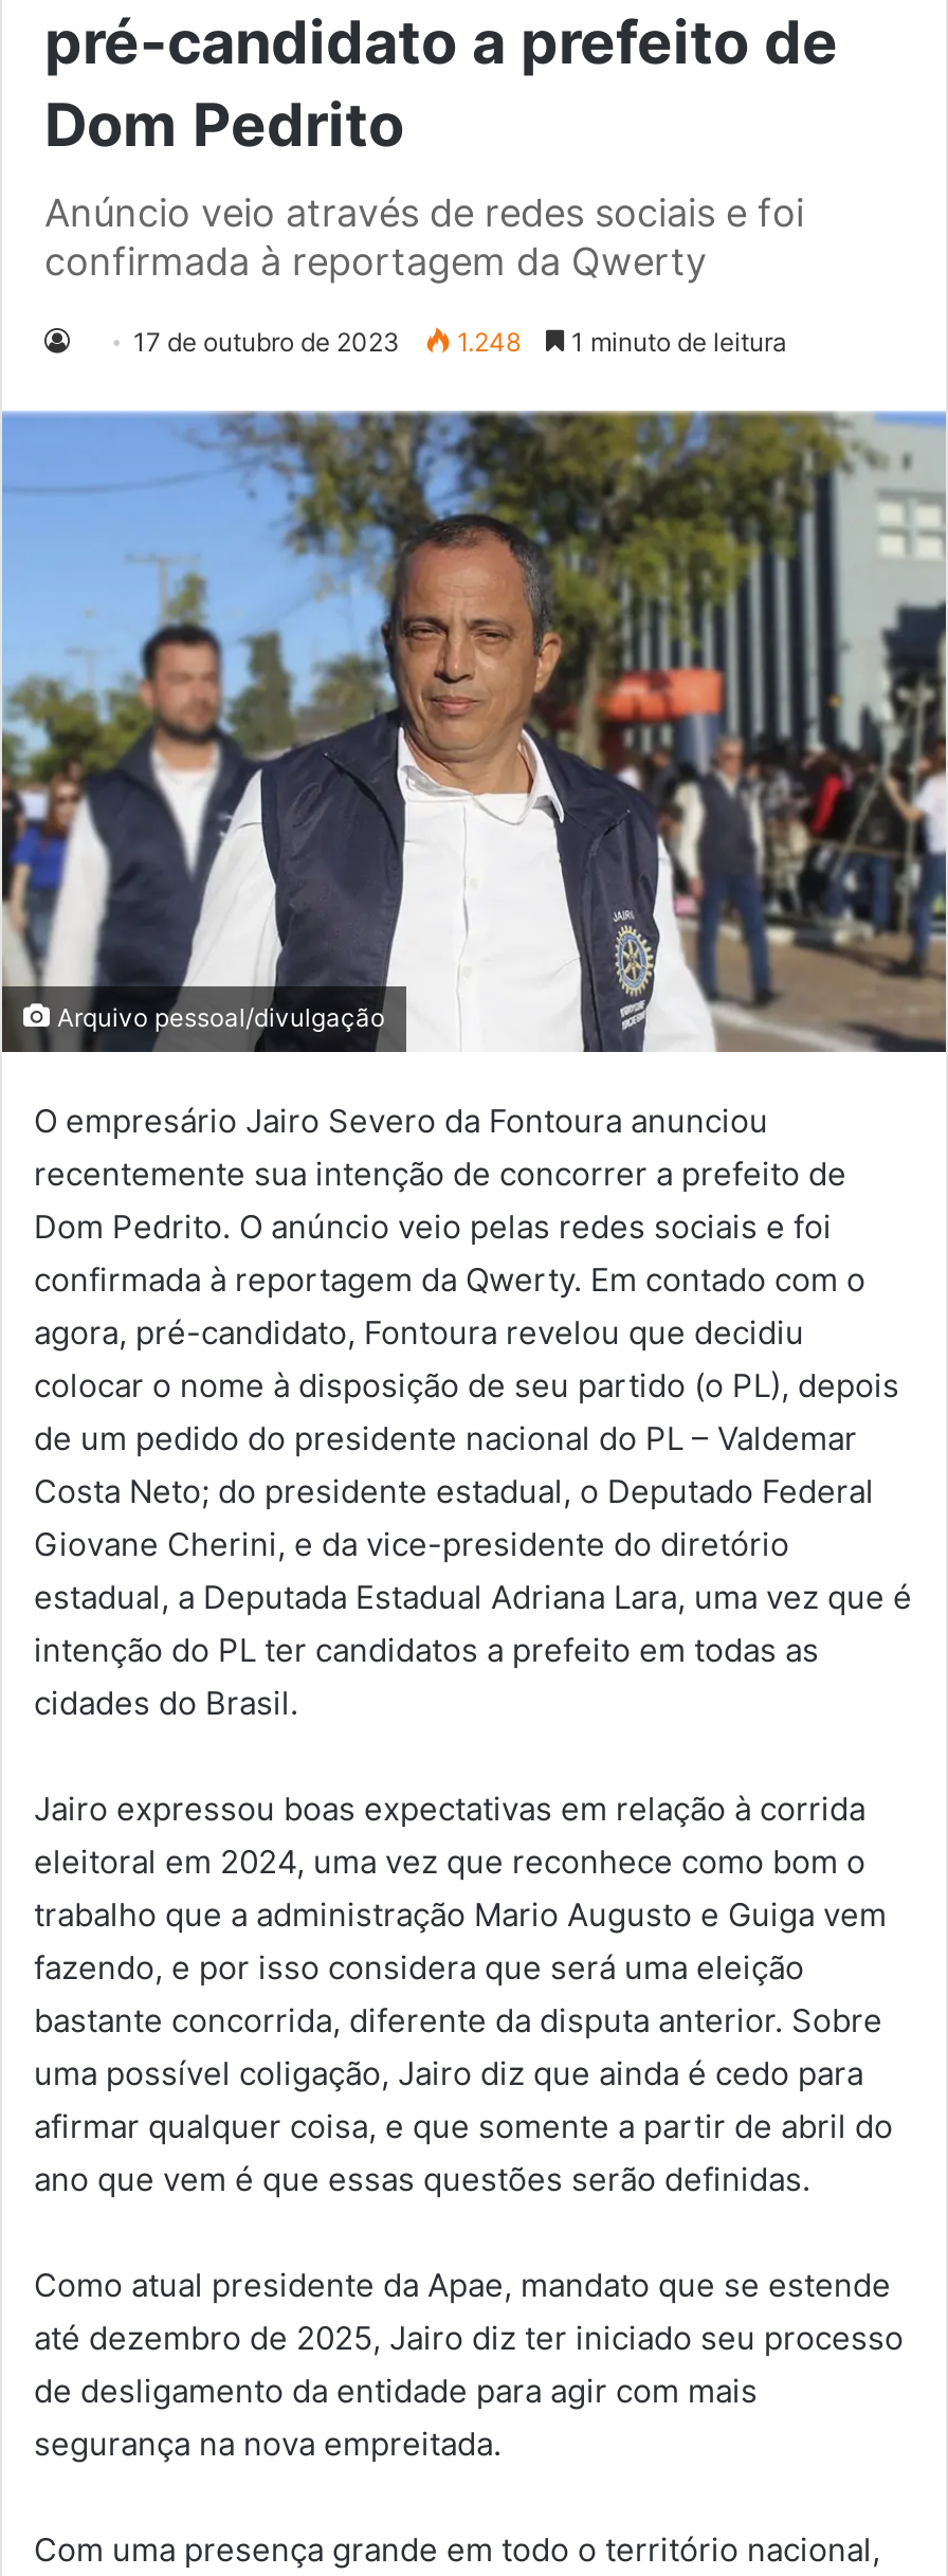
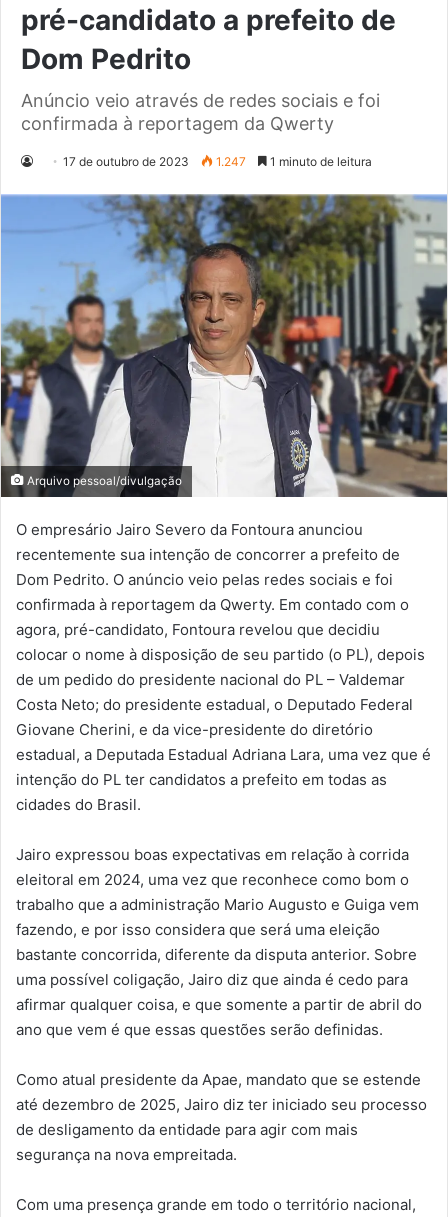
[133,327,787,359] 17 de outubro de 2023 1.248 1 minuto de leitura -> [63,154,372,169] 17 de outubro de 2023 1.247 1 minuto de leitura

